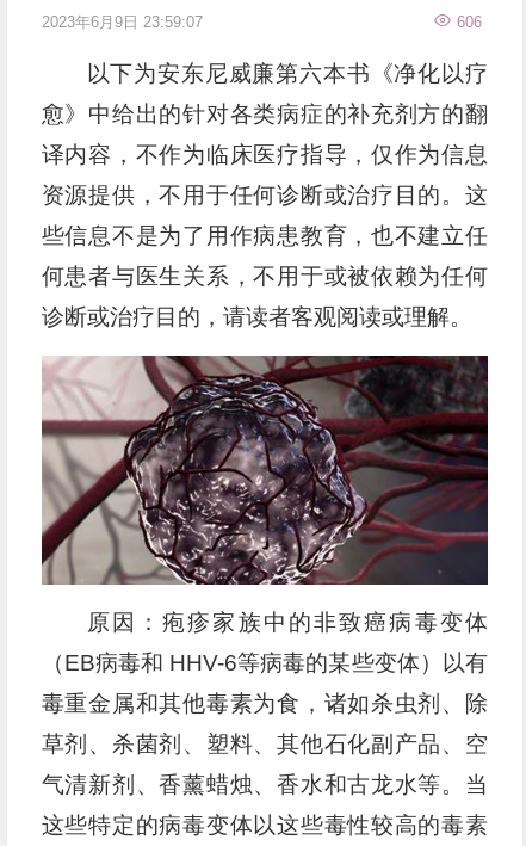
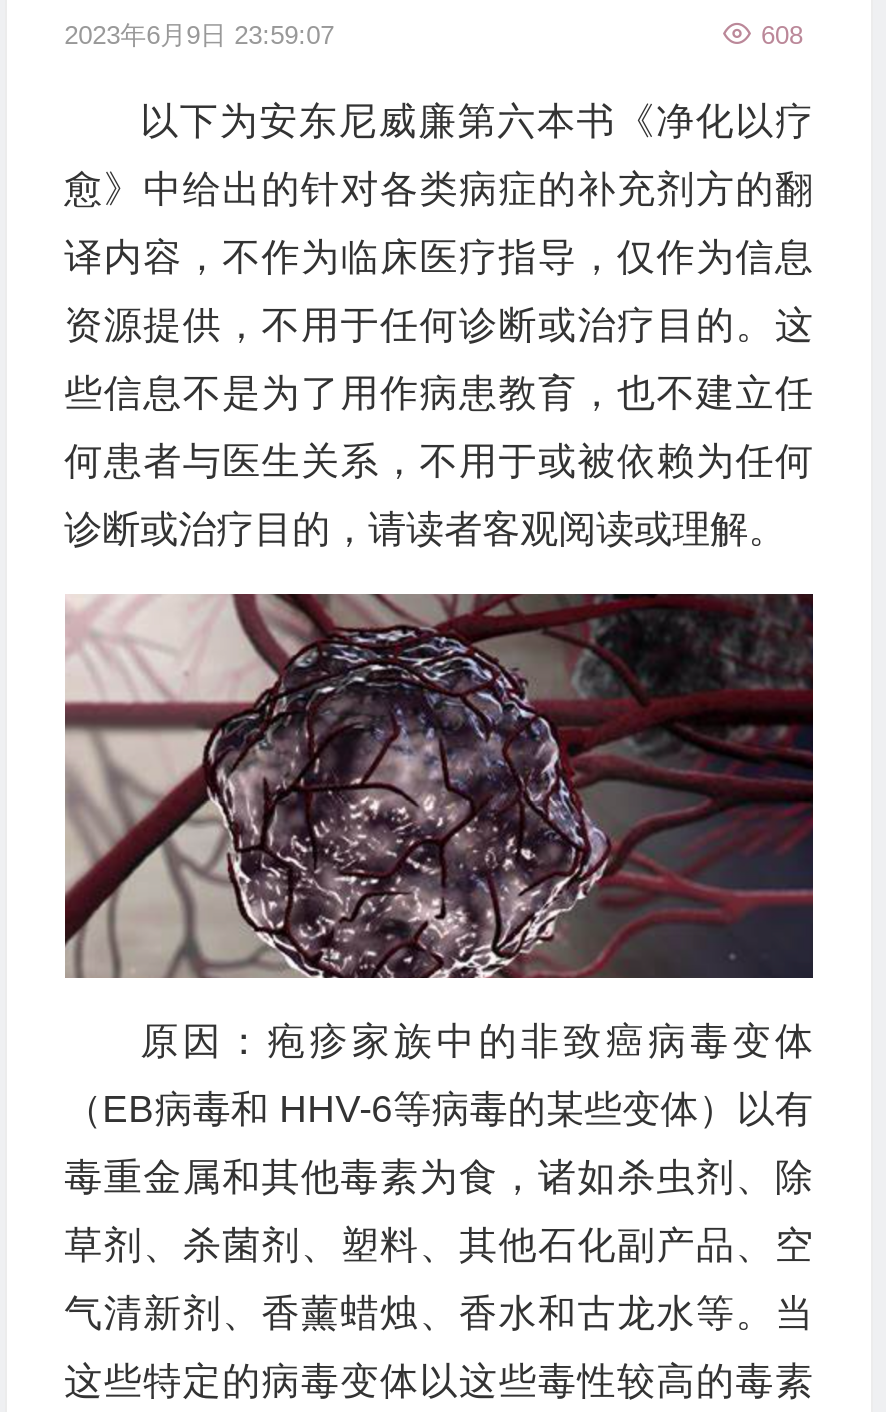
[457,13,482,31] 606 -> [761,20,803,50] 608

